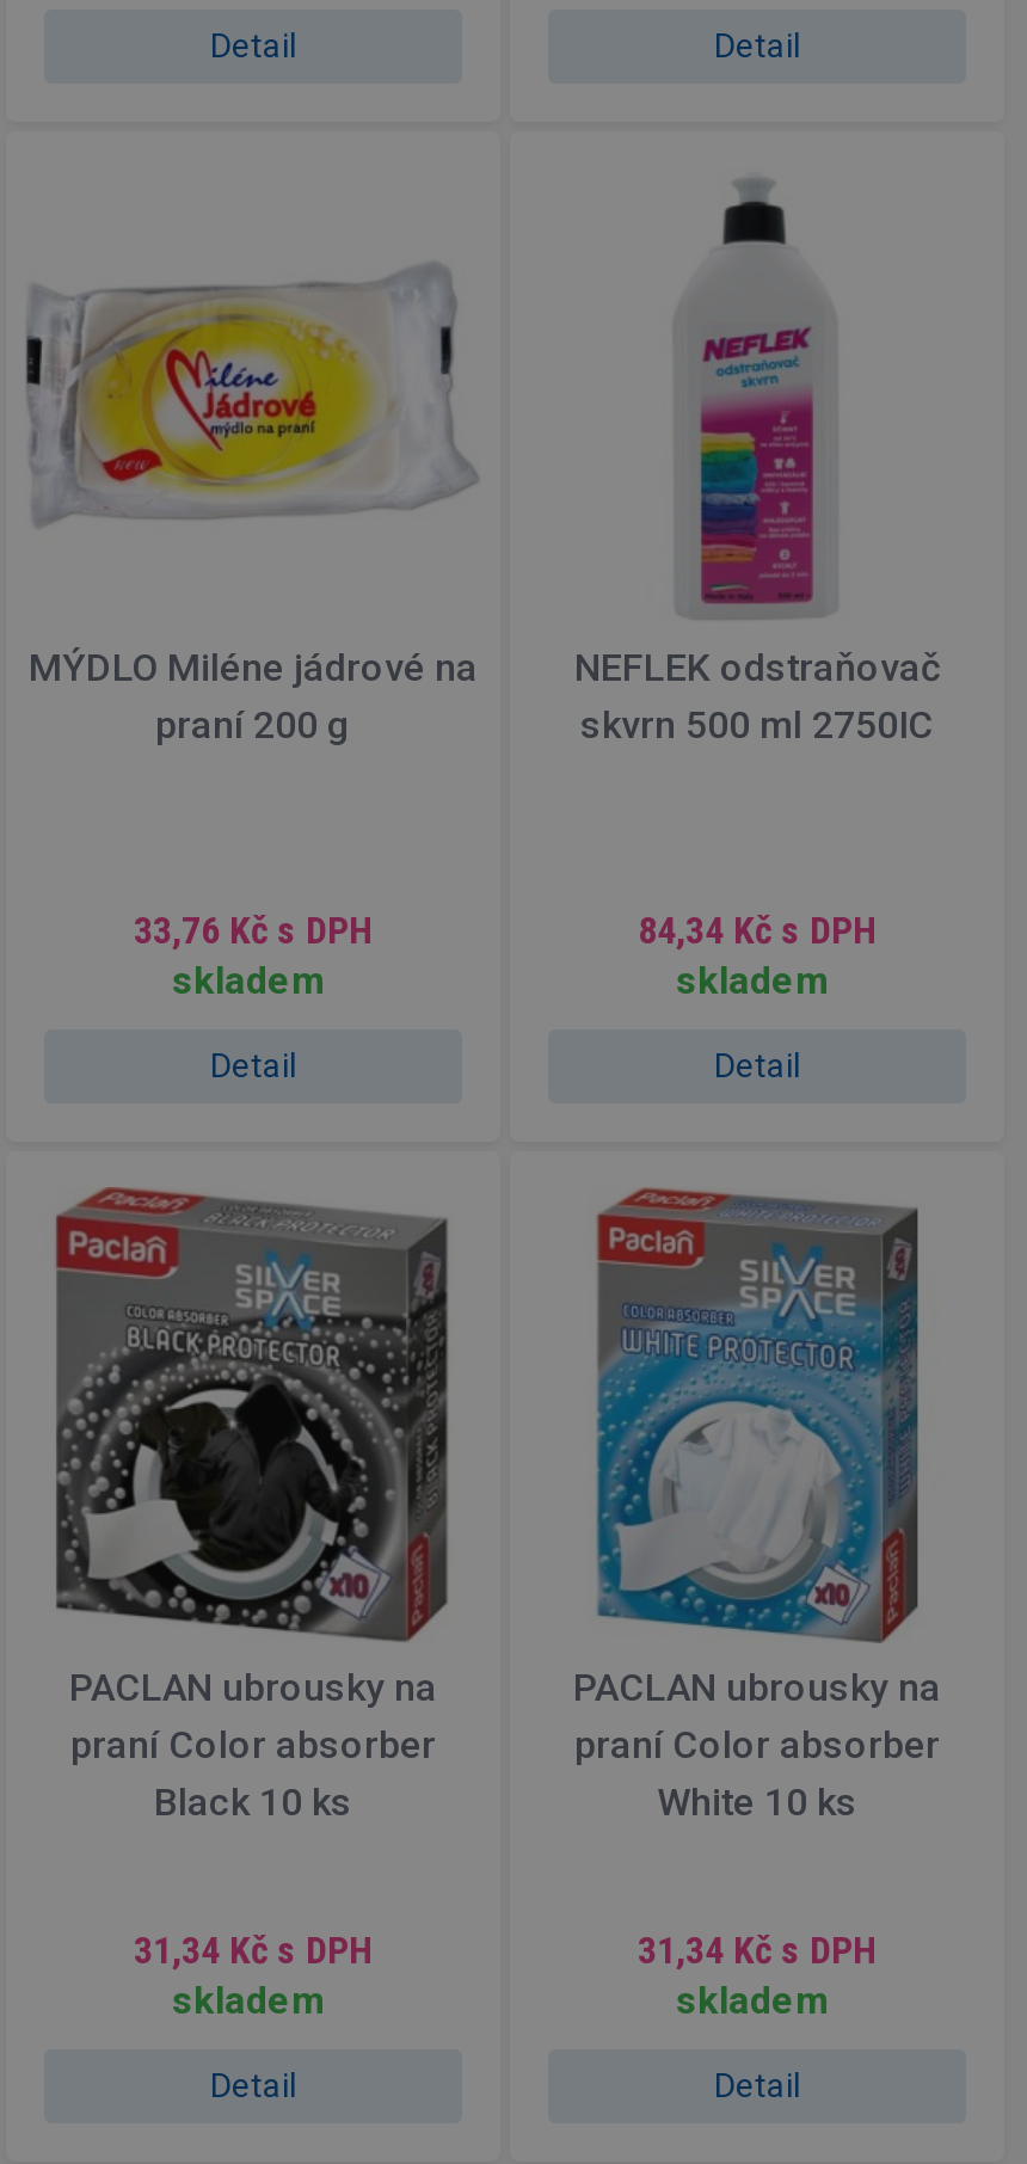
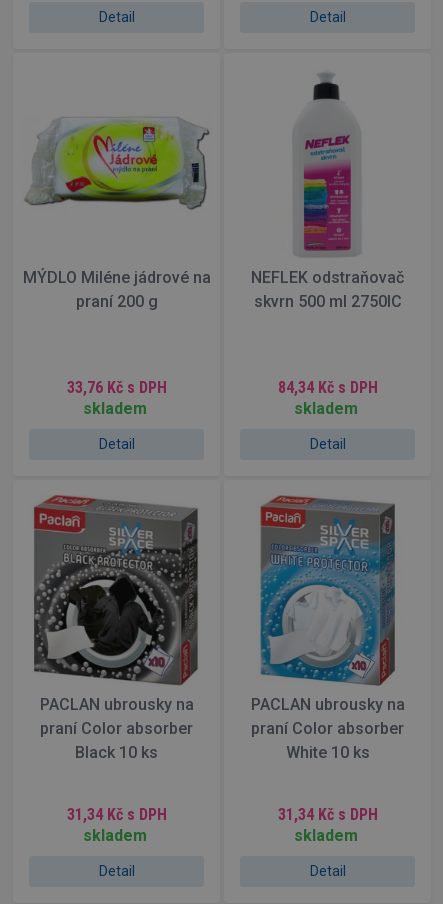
[25,263,479,528] [image] -> [22,109,210,218] [image]

